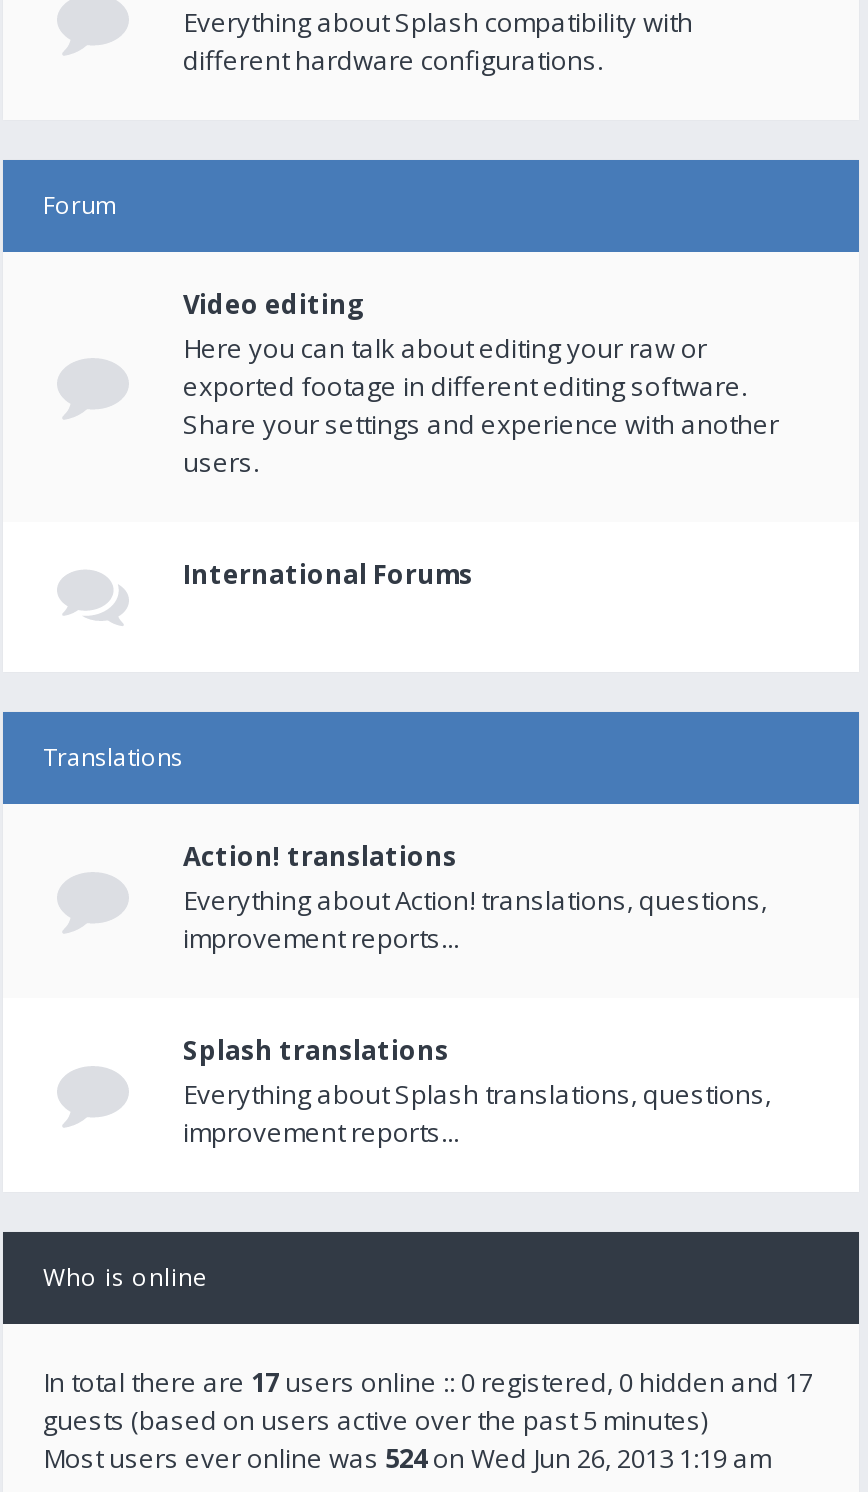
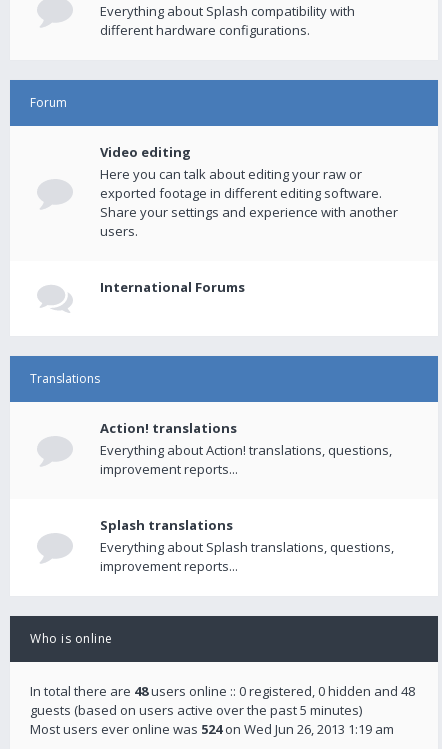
[43,1364,813,1400] In total there are 17 users online :: 0 registered, 0 hidden and 17 -> [30,682,415,700] In total there are 48 users online :: 0 registered, 0 hidden and 48

